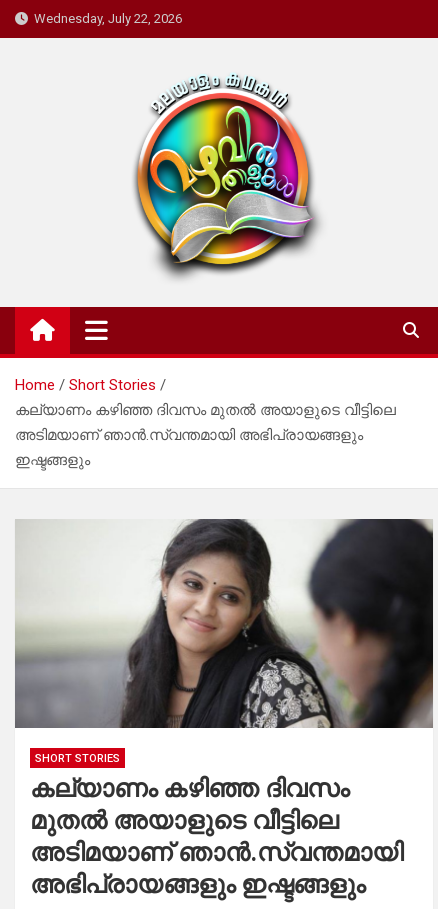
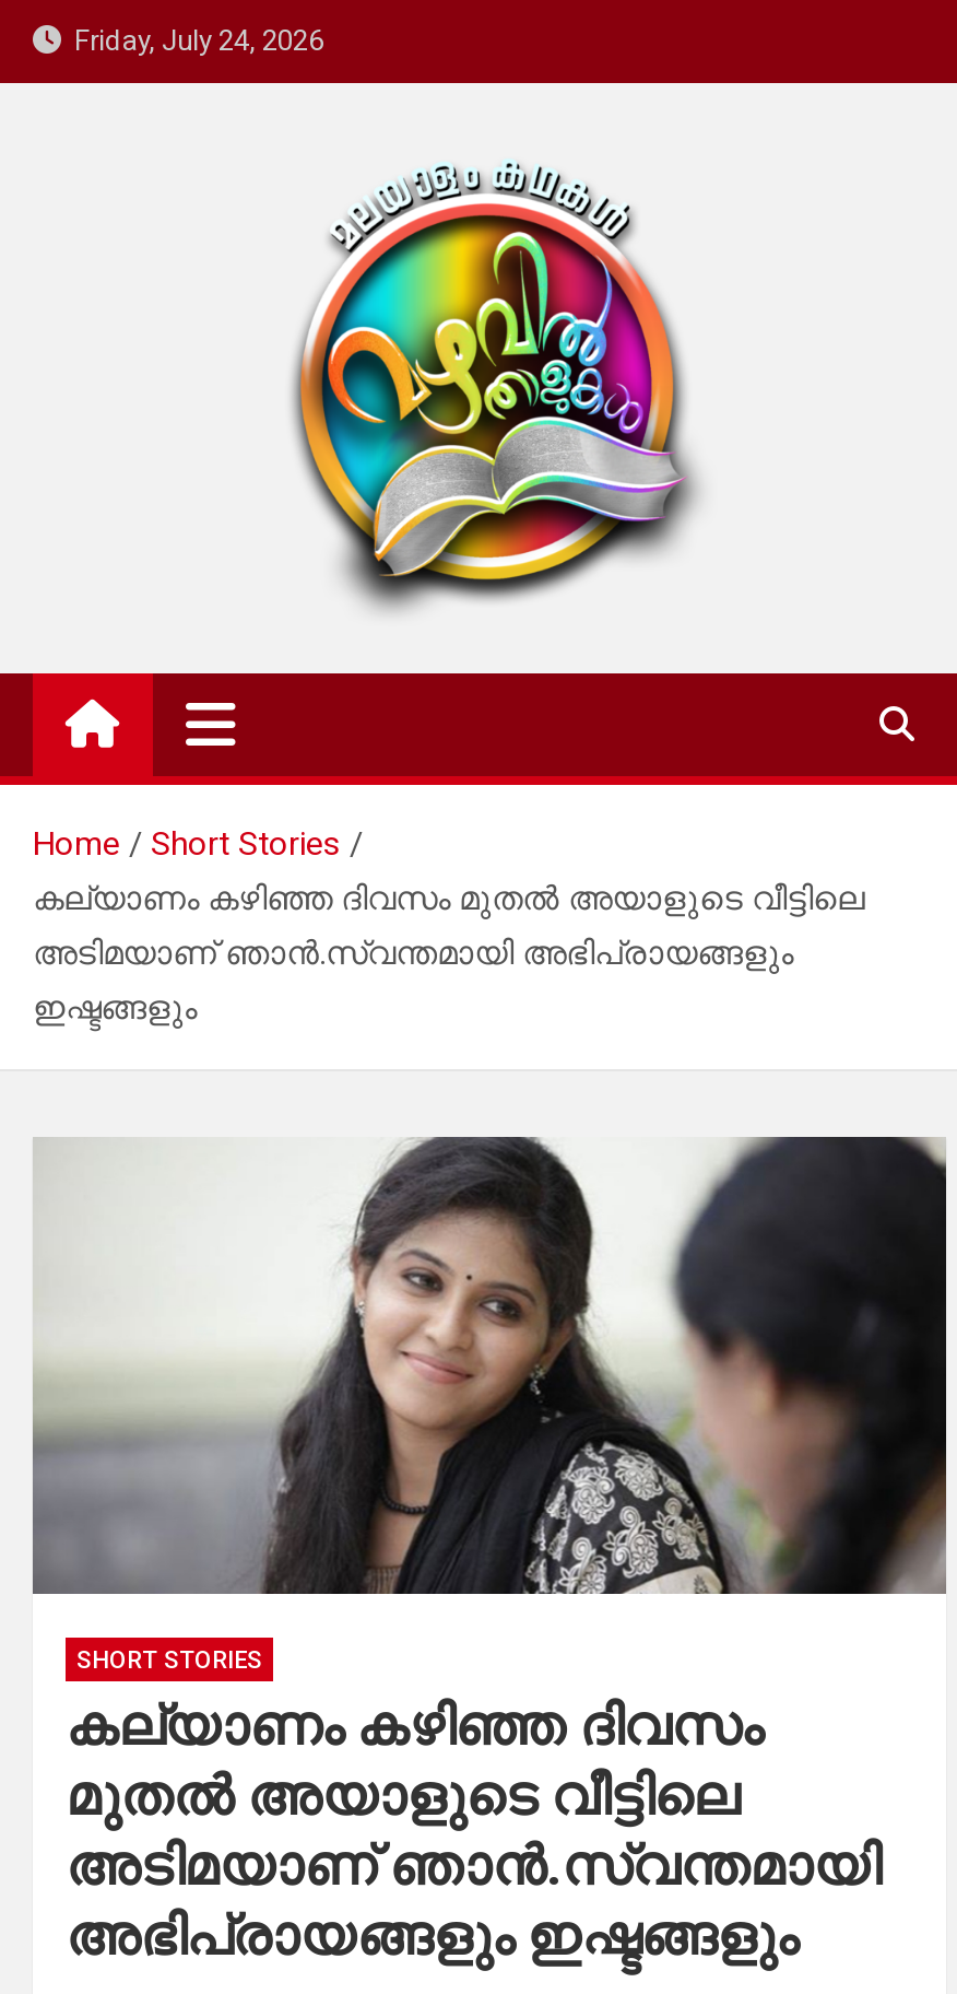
[28,11,182,26] Wednesday, July 22, 2026 -> [61,24,323,57] Friday, July 24, 2026

